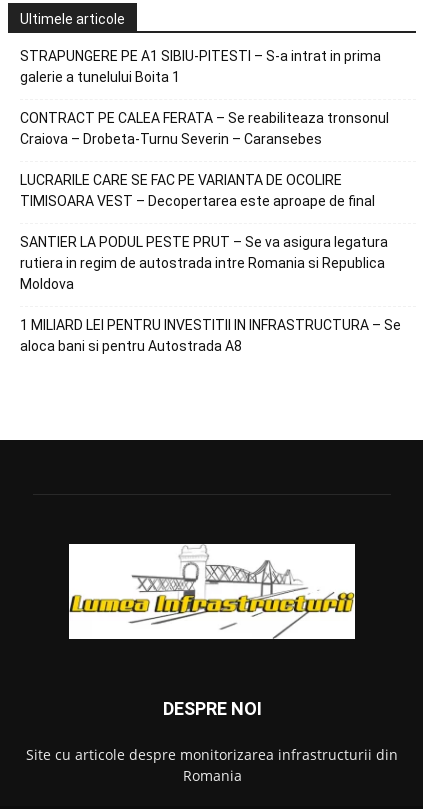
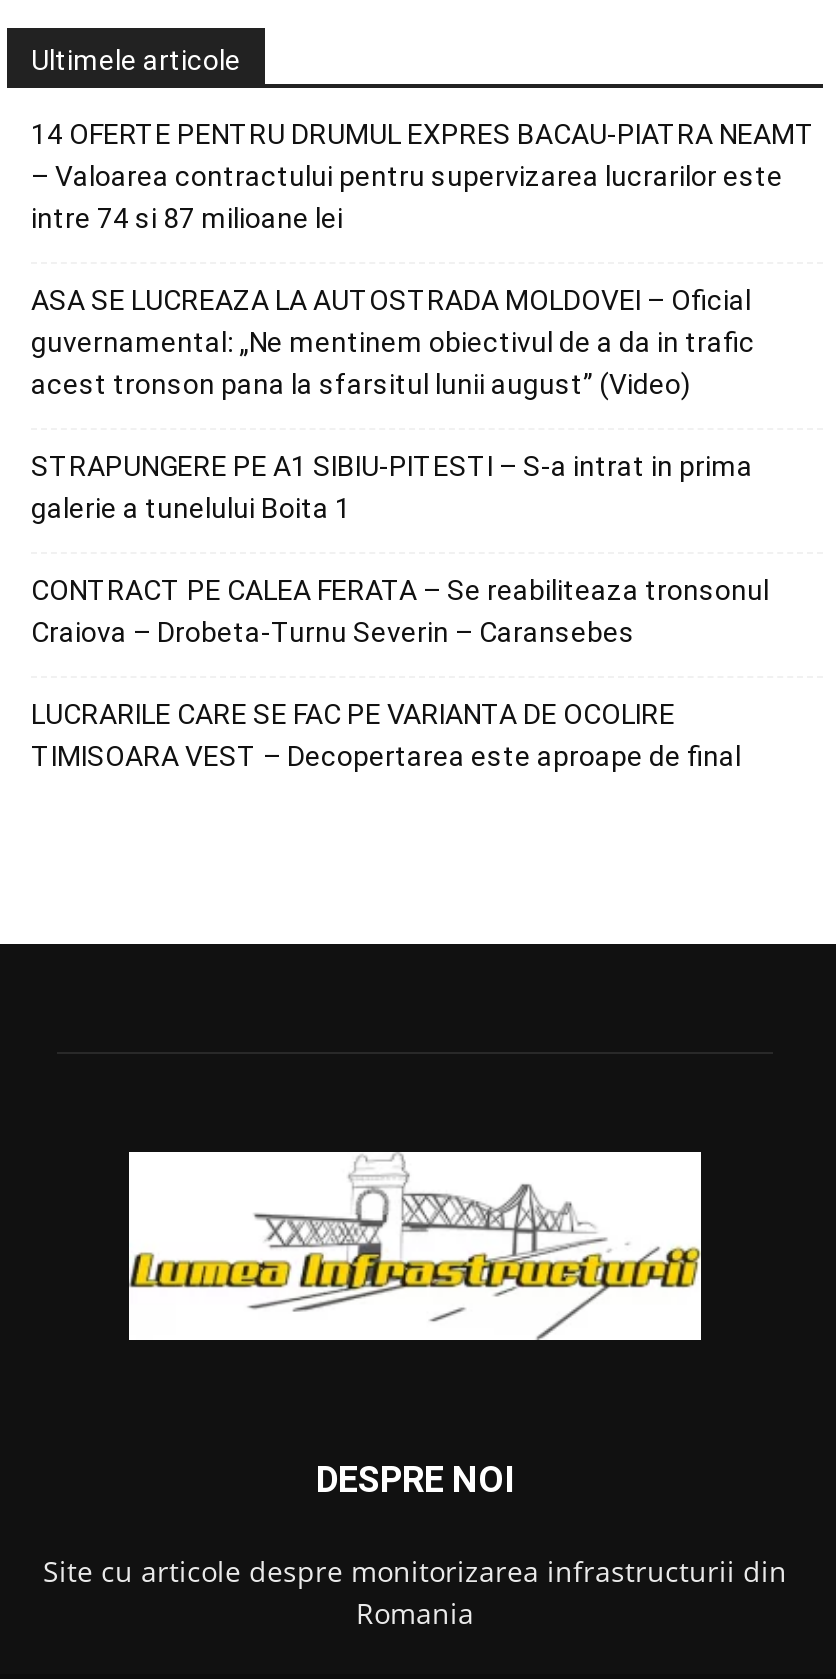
none -> [31,117,815,399] 14 OFERTE PENTRU DRUMUL EXPRES BACAU-PIATRA NEAMT | – Valoarea contractului pentru supervizarea lucrarilor este | intre 74 si 87 milioane lei | ASA SE LUCREAZA LA AUTOSTRADA MOLDOVEI – Oficial | guvernamental: „Ne mentinem obiectivul de a da in trafic | acest tronson pana la sfarsitul lunii august” (Video)
moved [20,48,389,209] -> [31,449,769,771]: STRAPUNGERE PE A1 SIBIU-PITESTI – S-a intrat in prima | galerie a tunelului Boita 1 | CONTRACT PE CALEA FERATA – Se reabiliteaza tronsonul | Craiova – Drobeta-Turnu Severin – Caransebes | LUCRARILE CARE SE FAC PE VARIANTA DE OCOLIRE | TIMISOARA VEST – Decopertarea este aproape de final
[20,234,401,354] SANTIER LA PODUL PESTE PRUT – Se va asigura legatura | rutiera in regim de autostrada intre Romania si Republica | Moldova | 1 MILIARD LEI PENTRU INVESTITII IN INFRASTRUCTURA – Se | aloca bani si pentru Autostrada A8 -> none

